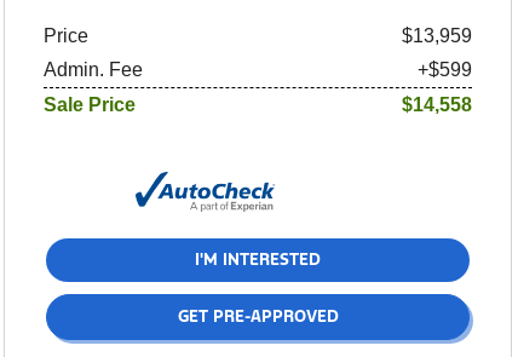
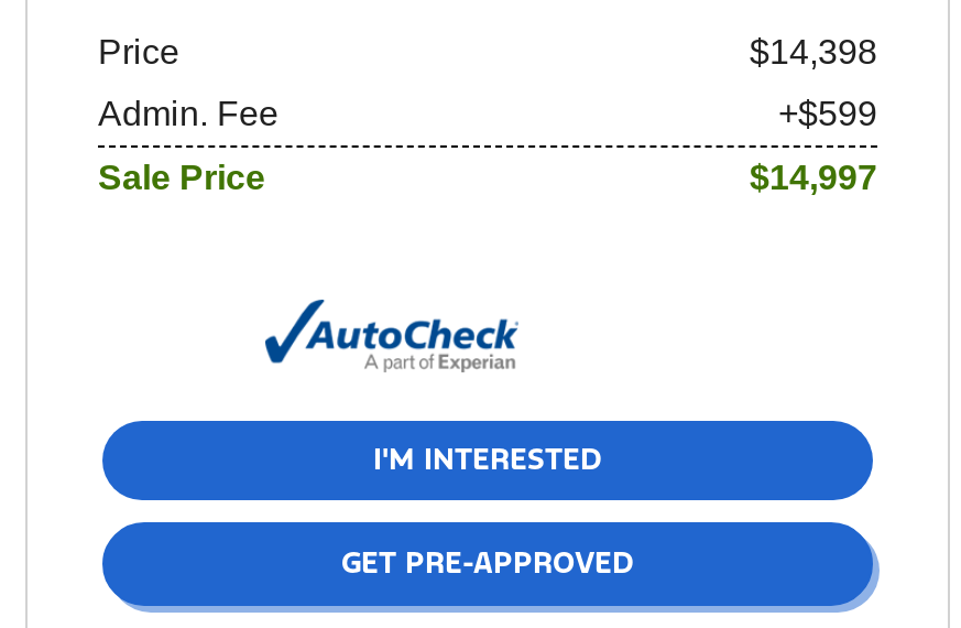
[402,25,472,45] $13,959 -> [750,33,877,71] $14,398
[402,94,472,114] $14,558 -> [750,159,877,196] $14,997

